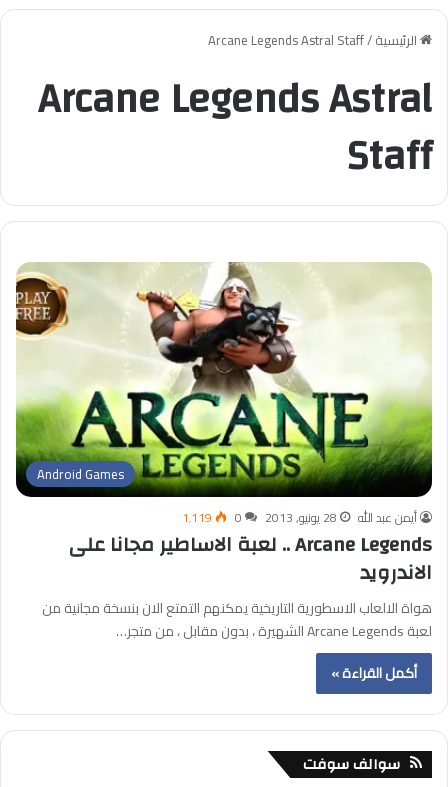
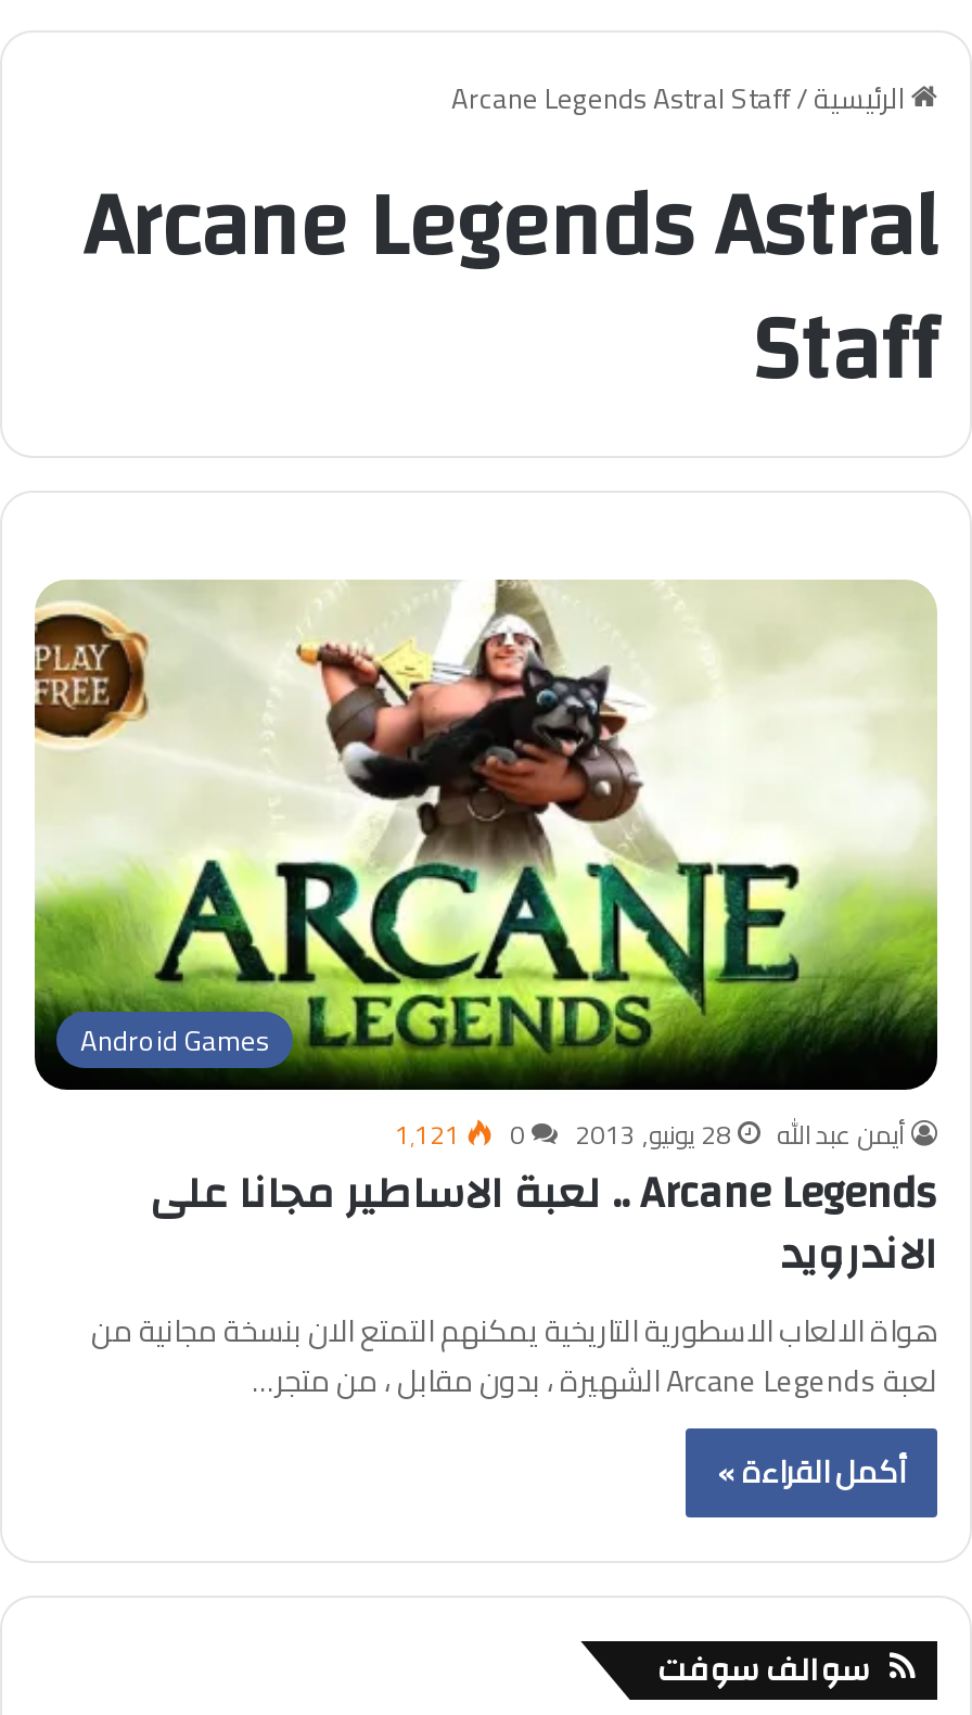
[182,506,242,529] 1٬119 0 -> [395,1109,525,1159] 1٬121 0

